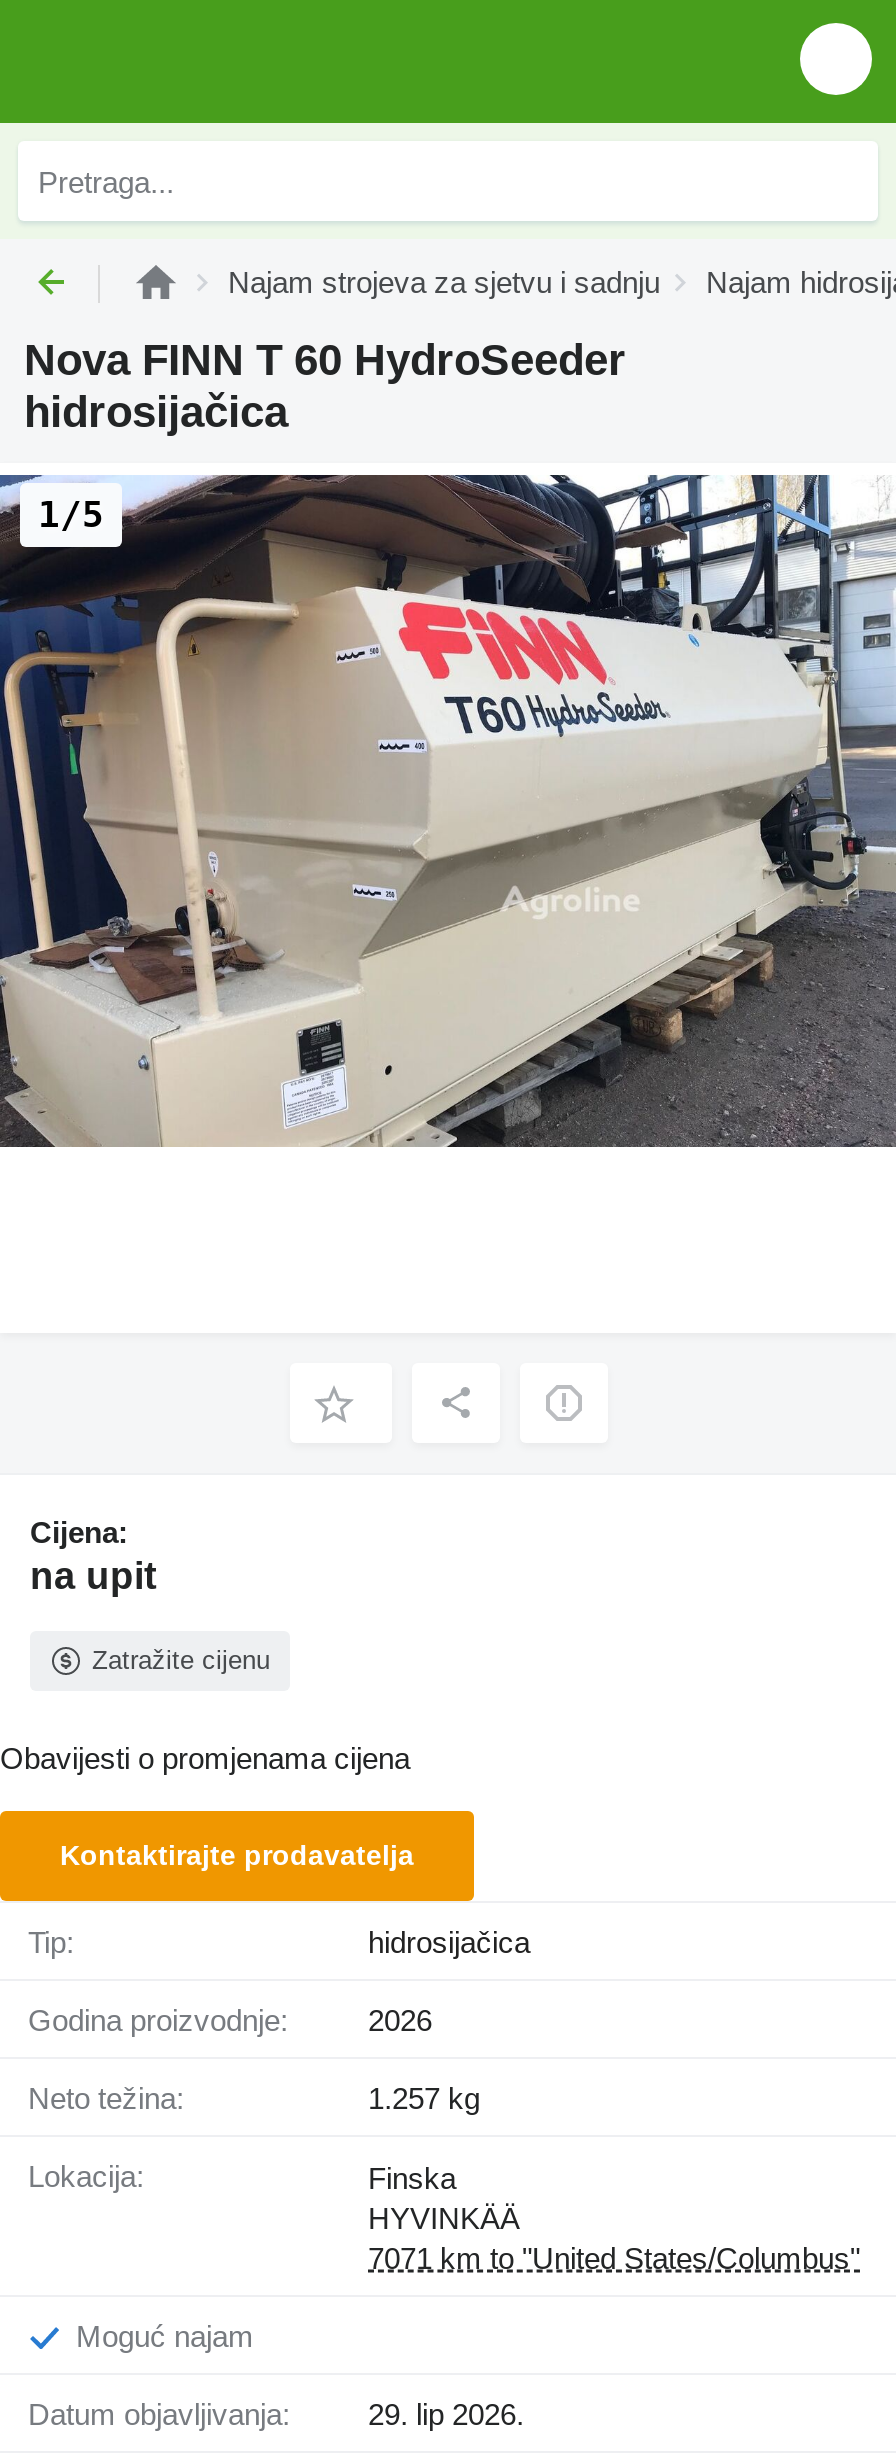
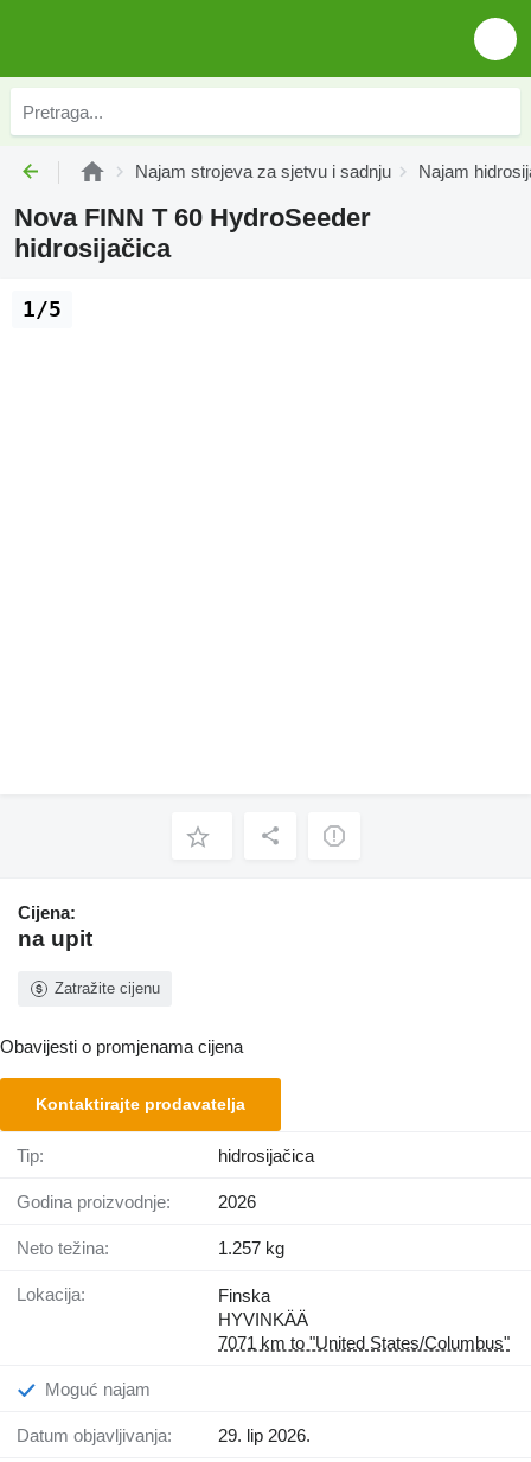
[6,473,890,1149] [image] -> none

